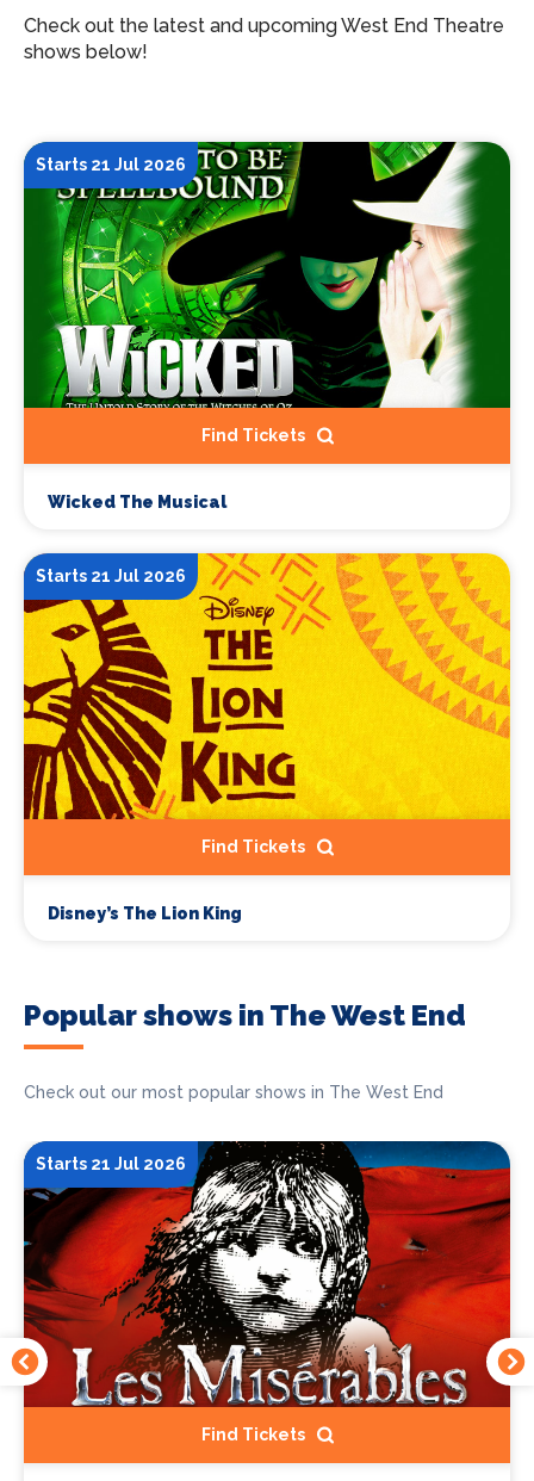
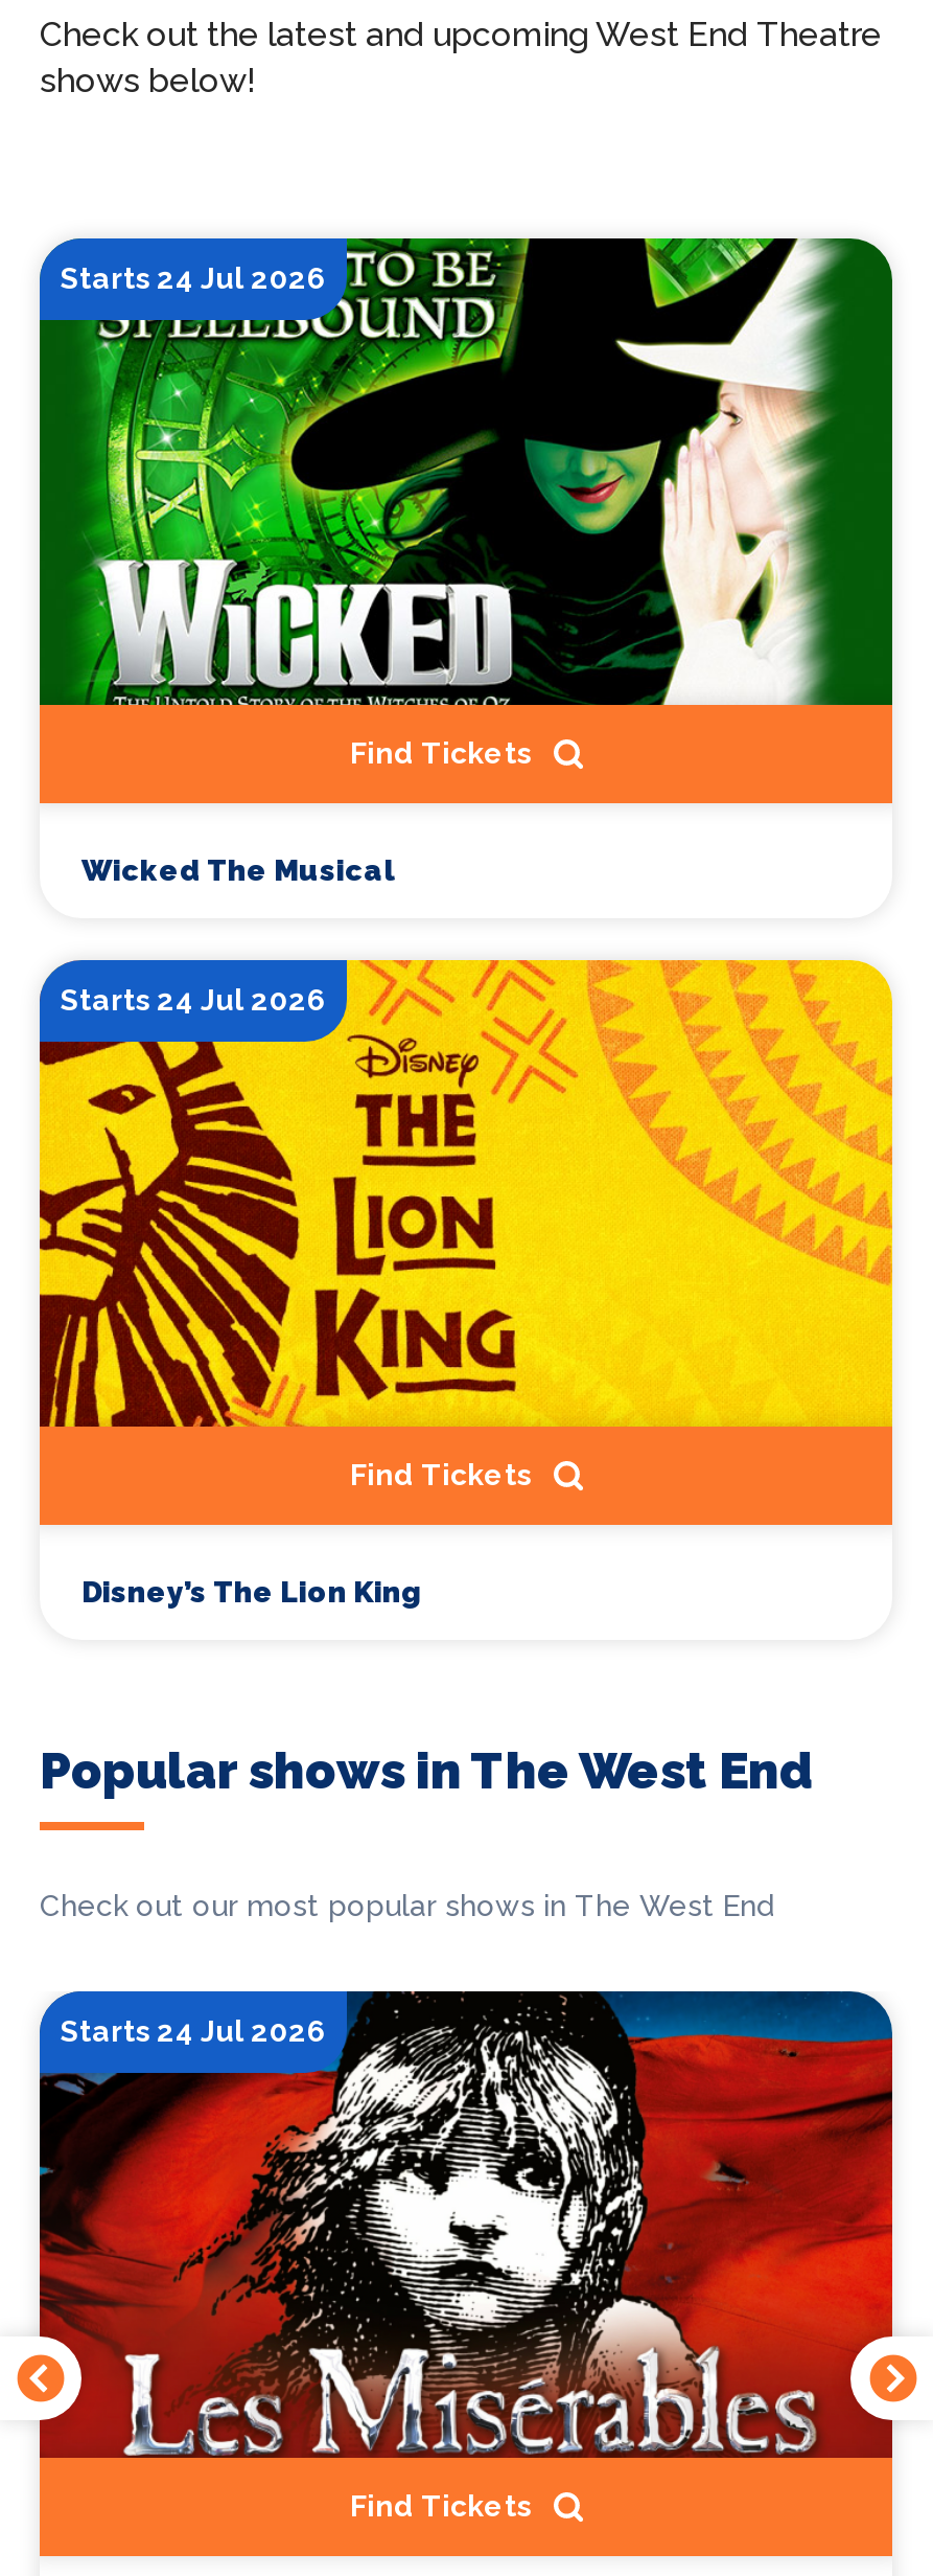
[36,155,186,174] Starts 21 Jul 2026 -> [61,261,326,295] Starts 24 Jul 2026
[36,567,186,586] Starts 21 Jul 2026 -> [61,983,326,1017] Starts 24 Jul 2026
[36,1155,186,1174] Starts 21 Jul 2026 -> [61,2015,326,2048] Starts 24 Jul 2026

